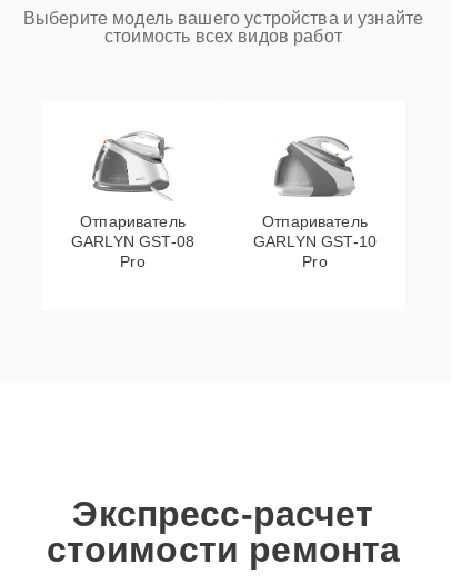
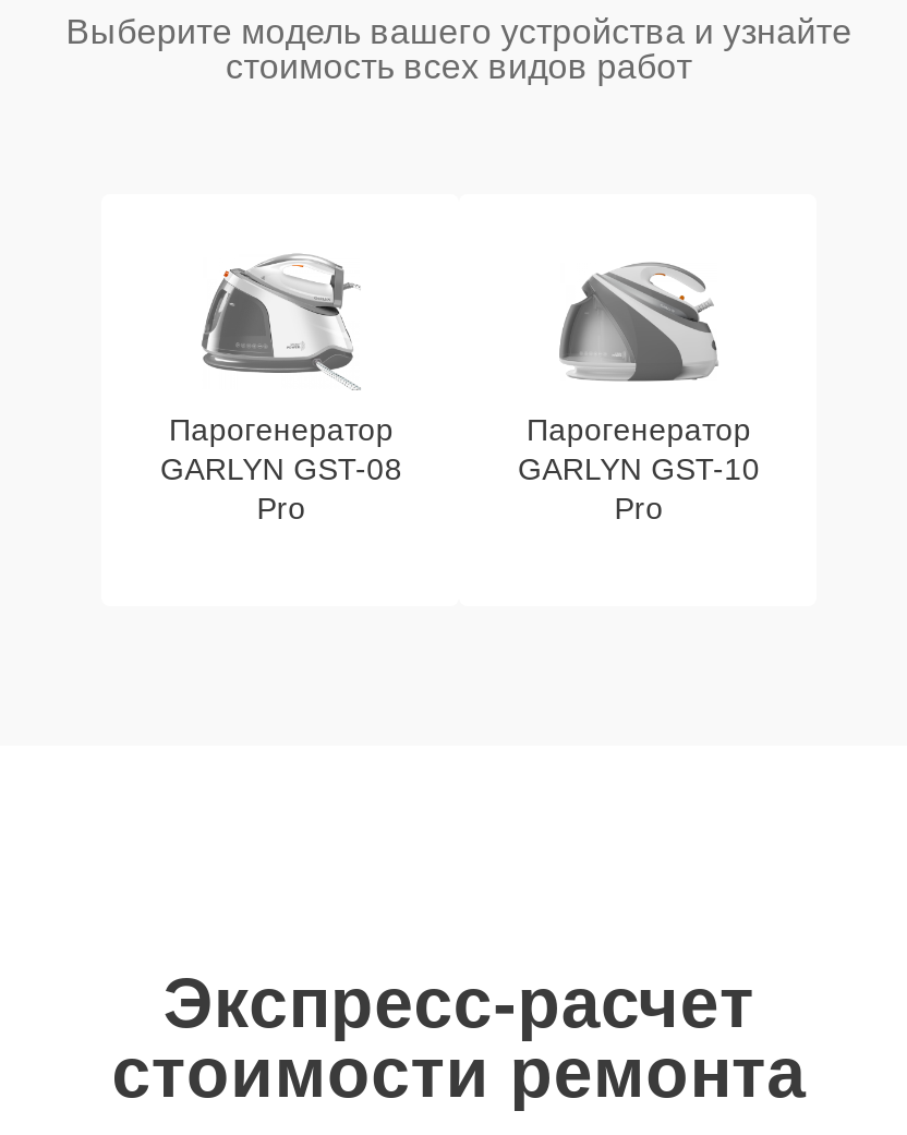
[80,212,185,230] Отпариватель -> [169,412,394,447] Парогенератор
[262,212,368,230] Отпариватель -> [527,412,751,447] Парогенератор

